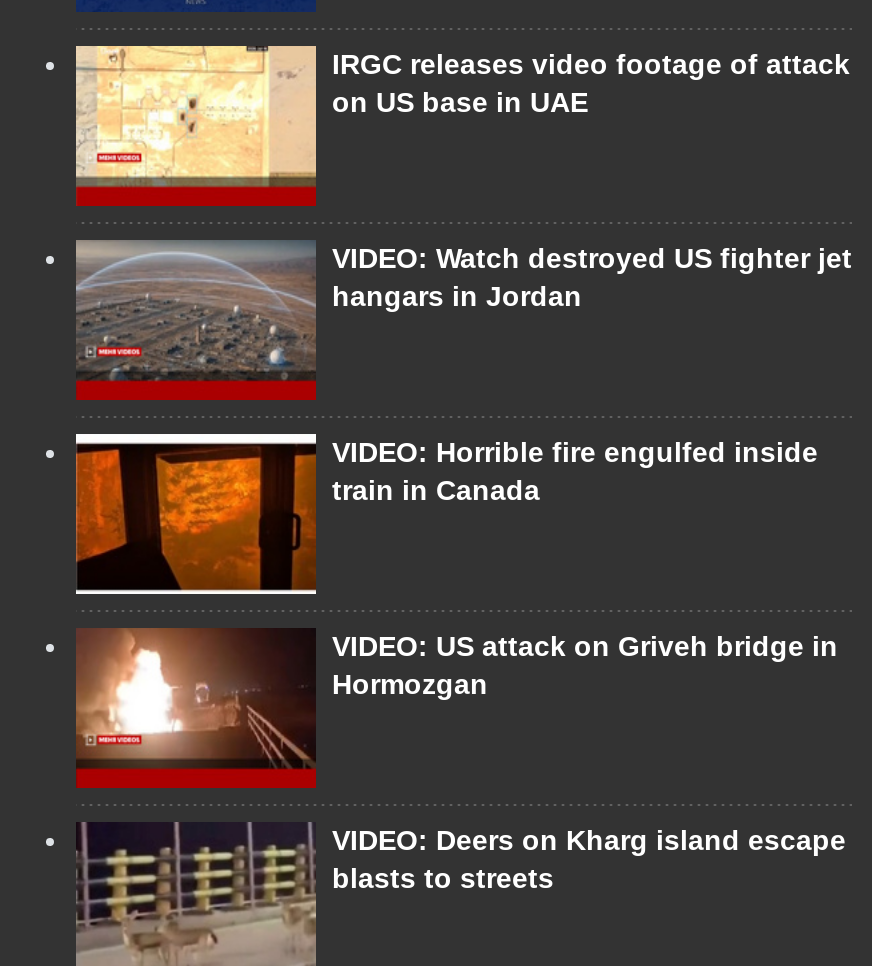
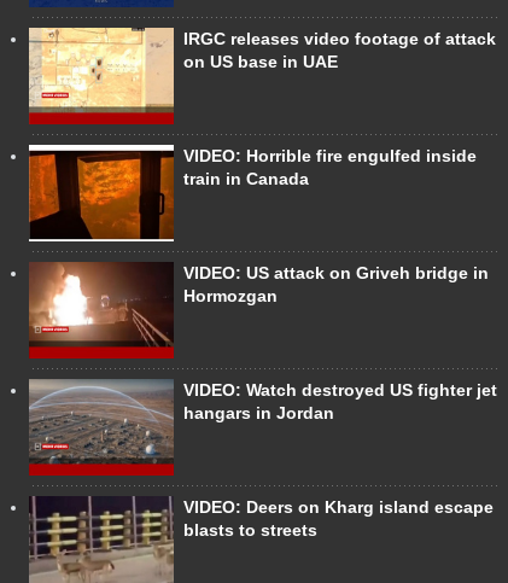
moved [76,240,852,382] -> [28,379,497,464]: [image] | VIDEO: Watch destroyed US fighter jet | hangars in Jordan
moved [74,437,838,701] -> [28,147,489,306]: [image] | VIDEO: Horrible fire engulfed inside | train in Canada | VIDEO: US attack on Griveh bridge in | Hormozgan

